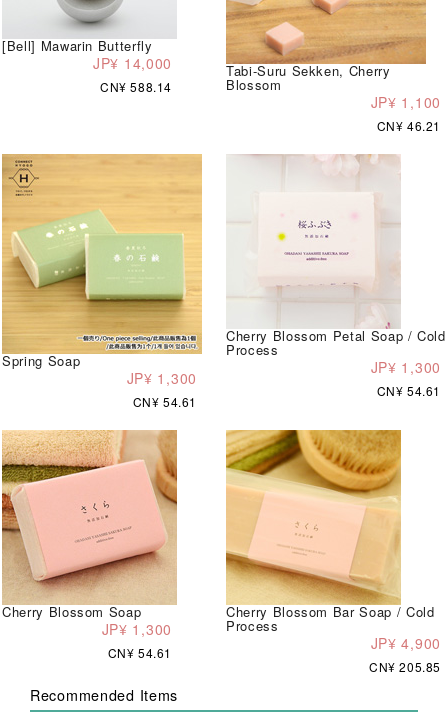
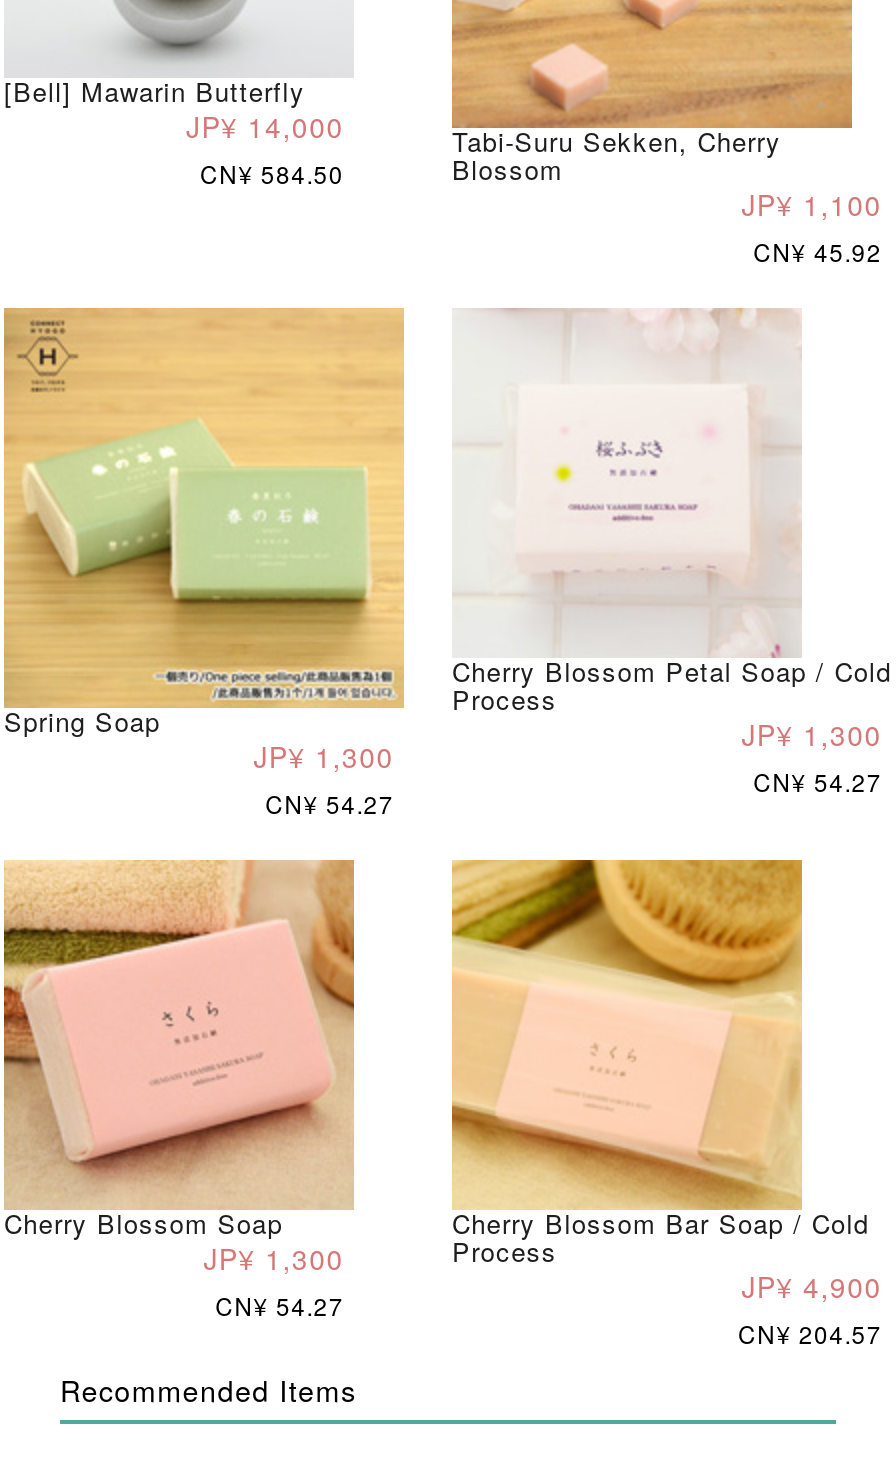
[100,78,172,95] CN¥ 588.14 -> [200,155,344,189] CN¥ 584.50
[377,117,441,134] CN¥ 46.21 -> [753,233,882,267] CN¥ 45.92
[377,382,441,399] CN¥ 54.61 -> [753,763,882,797] CN¥ 54.27
[133,393,197,410] CN¥ 54.61 -> [265,785,394,819] CN¥ 54.27
[108,644,172,661] CN¥ 54.61 -> [215,1287,344,1321] CN¥ 54.27
[369,658,441,675] CN¥ 205.85 -> [738,1315,882,1349] CN¥ 204.57

